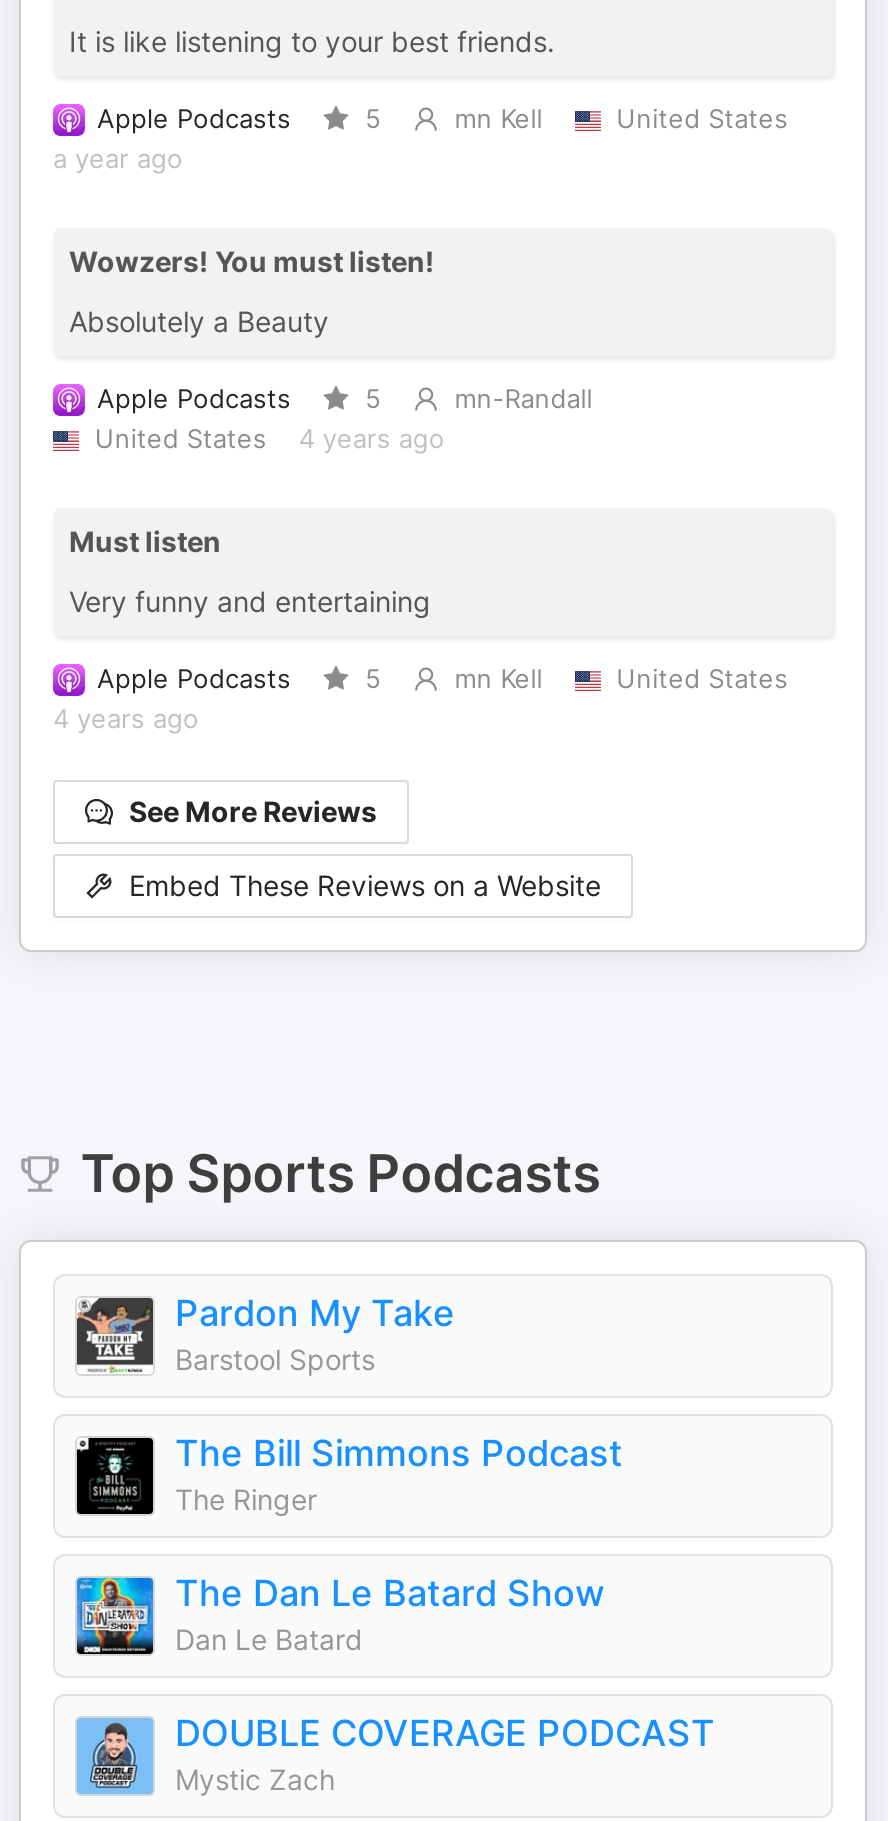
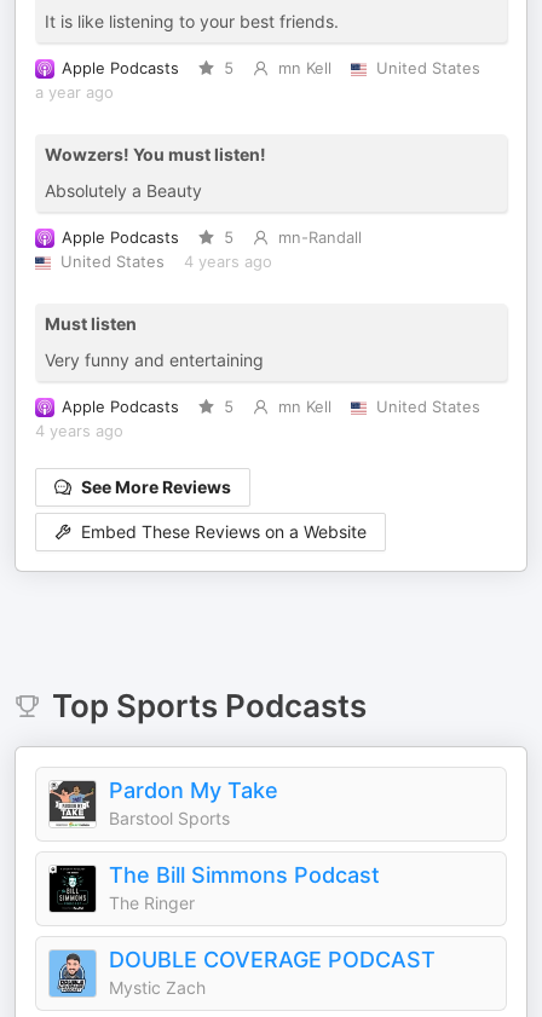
[75,1572,605,1656] [image] | The Dan Le Batard Show | Dan Le Batard -> none

